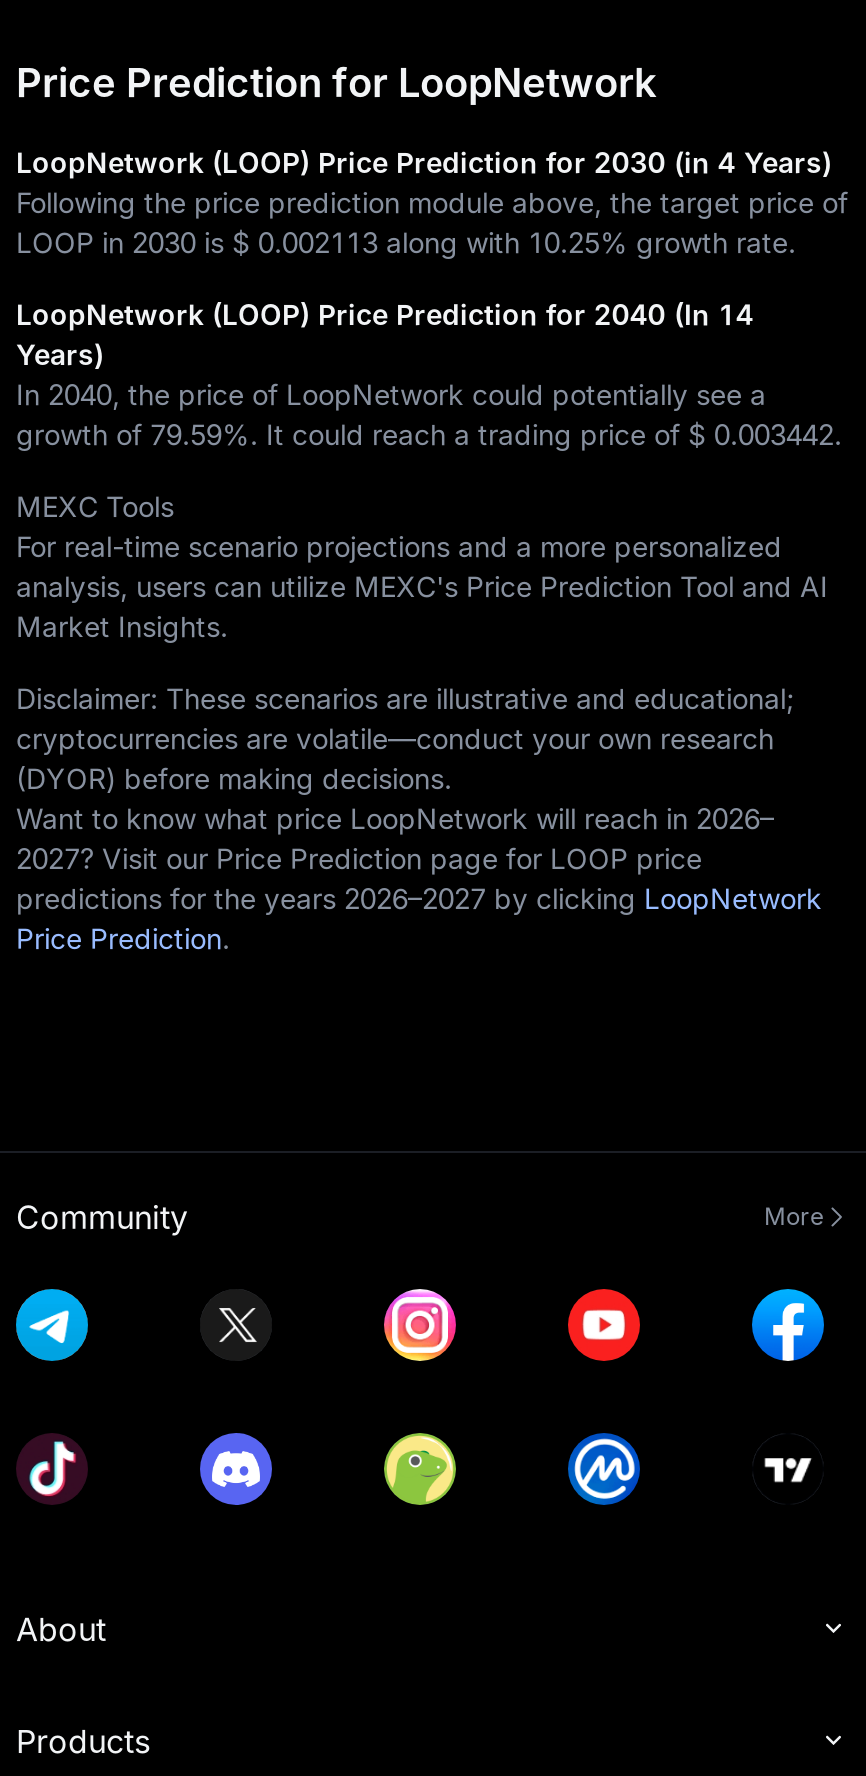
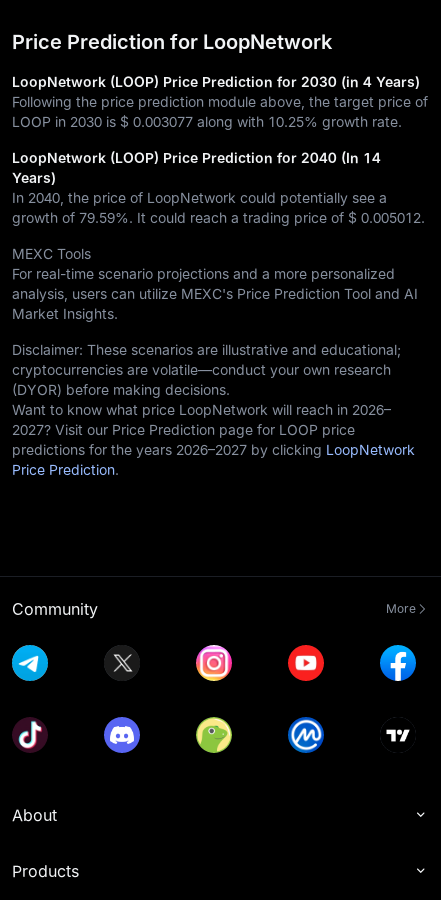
[16,225,796,259] LOOP in 2030 is $ 0.002113 along with 10.25% growth rate. -> [12,113,402,130] LOOP in 2030 is $ 0.003077 along with 10.25% growth rate.
[16,417,842,451] growth of 79.59%. It could reach a trading price of $ 0.003442. -> [12,209,425,226] growth of 79.59%. It could reach a trading price of $ 0.005012.

